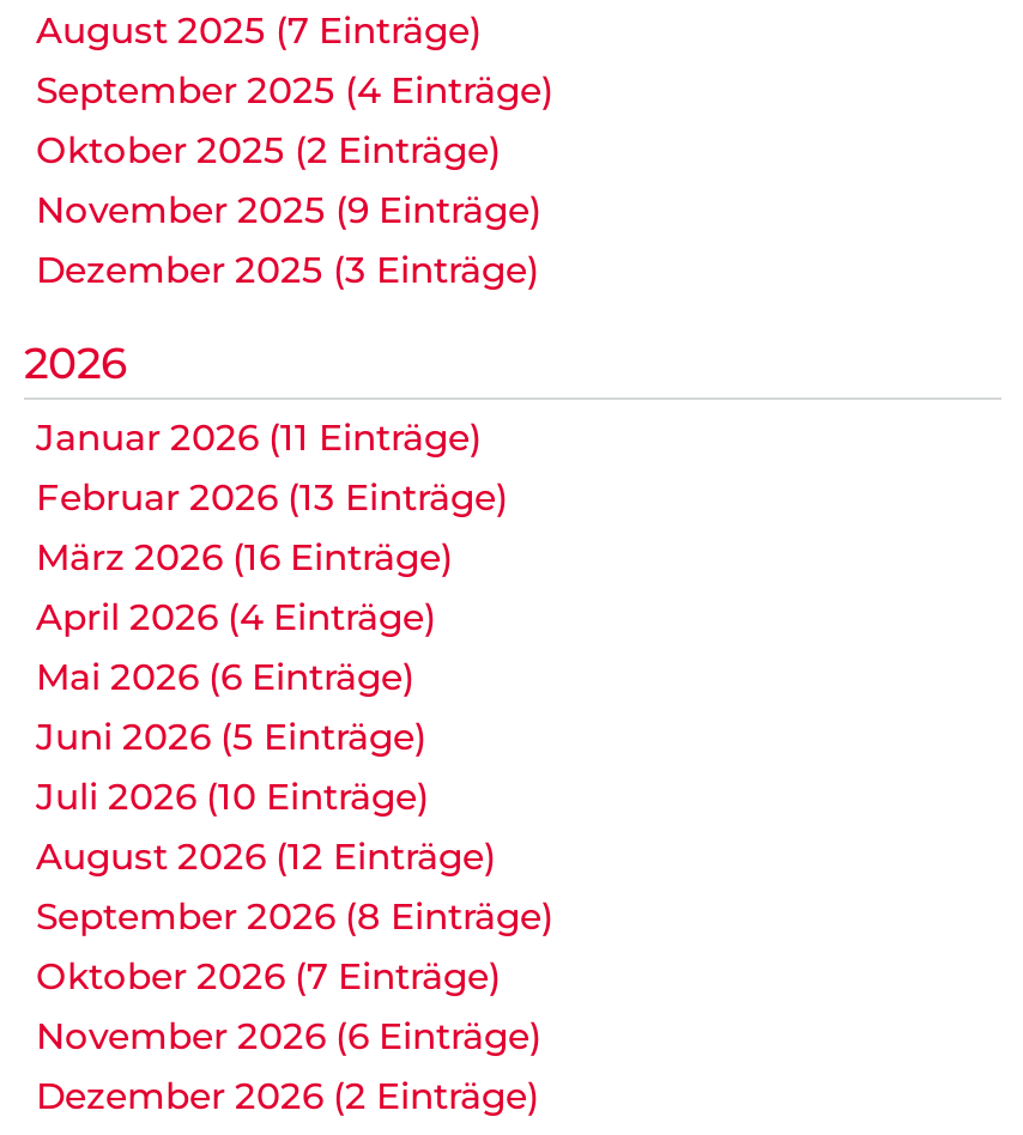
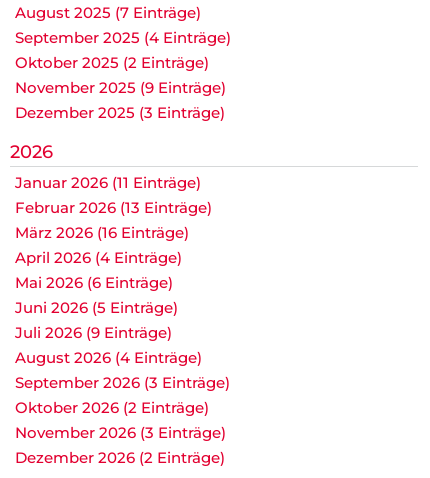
[36,773,429,819] Juli 2026 (10 Einträge) -> [15,323,172,342] Juli 2026 (9 Einträge)
[36,833,496,879] August 2026 (12 Einträge) -> [15,348,202,367] August 2026 (4 Einträge)
[36,893,553,939] September 2026 (8 Einträge) -> [15,373,230,392] September 2026 (3 Einträge)
[36,953,501,999] Oktober 2026 (7 Einträge) -> [15,398,209,417] Oktober 2026 (2 Einträge)
[36,1013,541,1058] November 2026 (6 Einträge) -> [15,423,226,442] November 2026 (3 Einträge)

